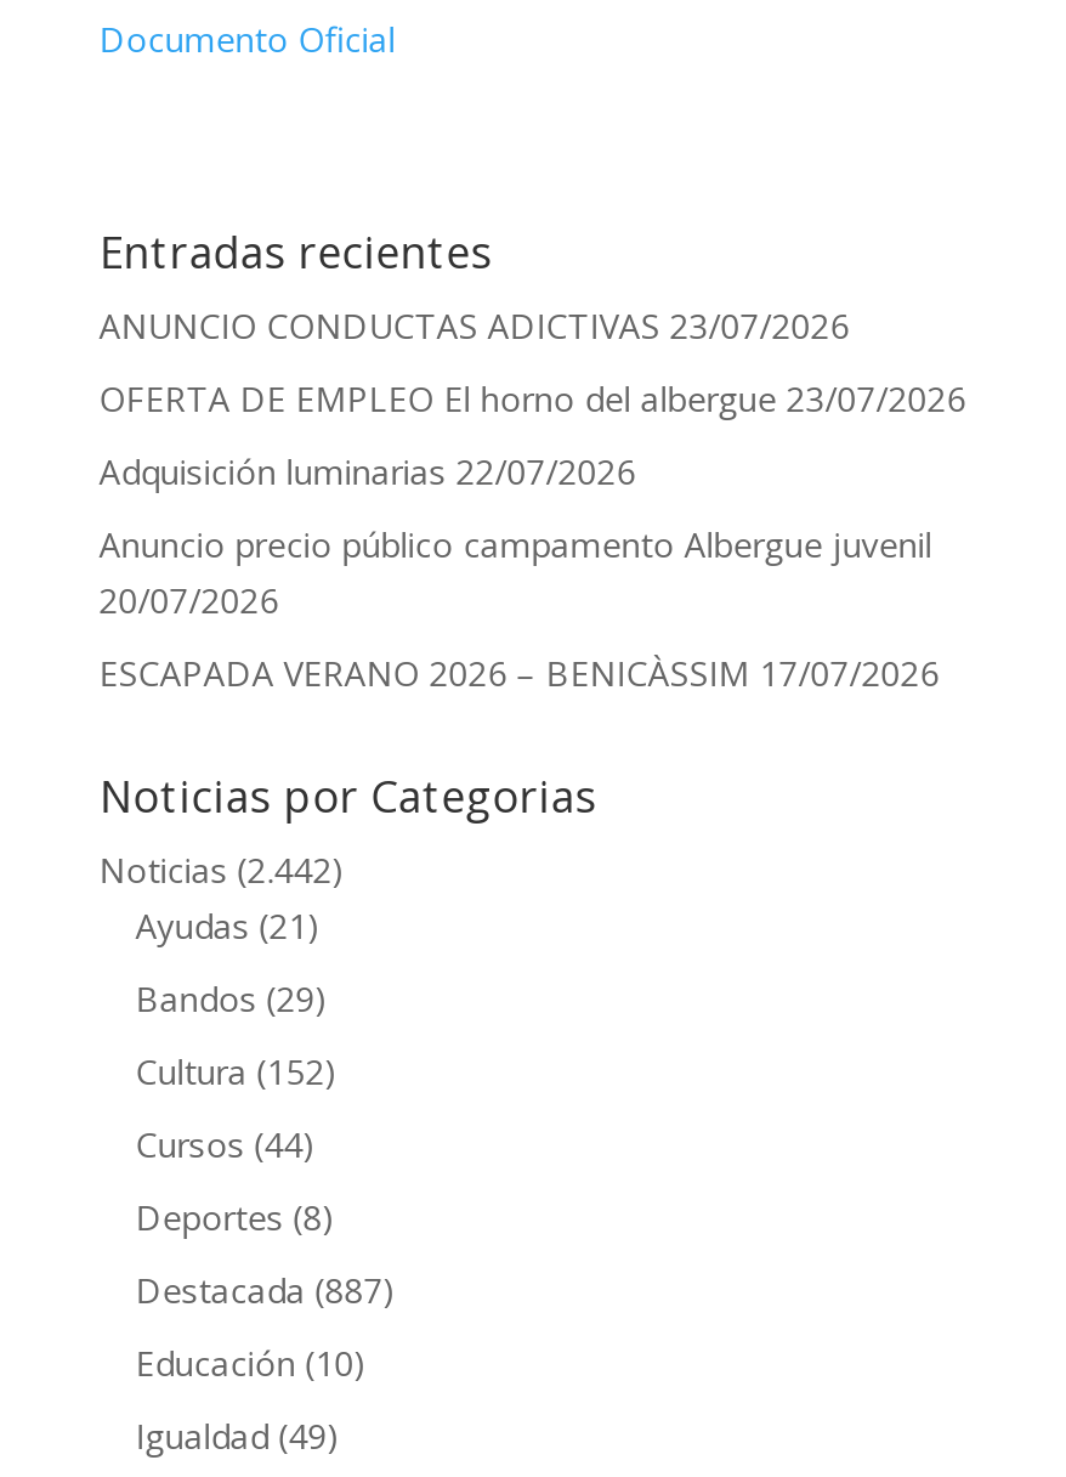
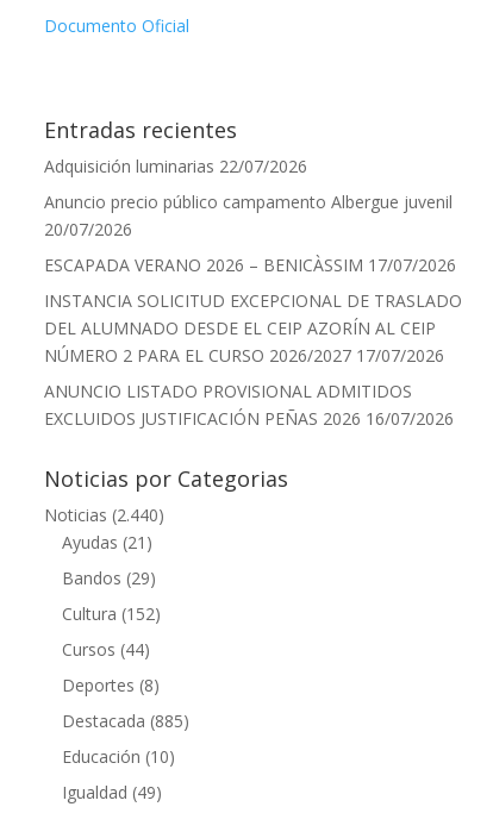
[99,304,966,423] ANUNCIO CONDUCTAS ADICTIVAS 23/07/2026 | OFERTA DE EMPLEO El horno del albergue 23/07/2026 -> none
moved [99,449,939,697] -> [44,155,456,277]: Adquisición luminarias 22/07/2026 | Anuncio precio público campamento Albergue juvenil | 20/07/2026 | ESCAPADA VERANO 2026 – BENICÀSSIM 17/07/2026
none -> [44,290,462,430] INSTANCIA SOLICITUD EXCEPCIONAL DE TRASLADO | DEL ALUMNADO DESDE EL CEIP AZORÍN AL CEIP | NÚMERO 2 PARA EL CURSO 2026/2027 17/07/2026 | ANUNCIO LISTADO PROVISIONAL ADMITIDOS | EXCLUIDOS JUSTIFICACIÓN PEÑAS 2026 16/07/2026
[99,848,344,894] Noticias (2.442) -> [44,504,164,527] Noticias (2.440)
[135,1268,395,1314] Destacada (887) -> [62,710,189,733] Destacada (885)

